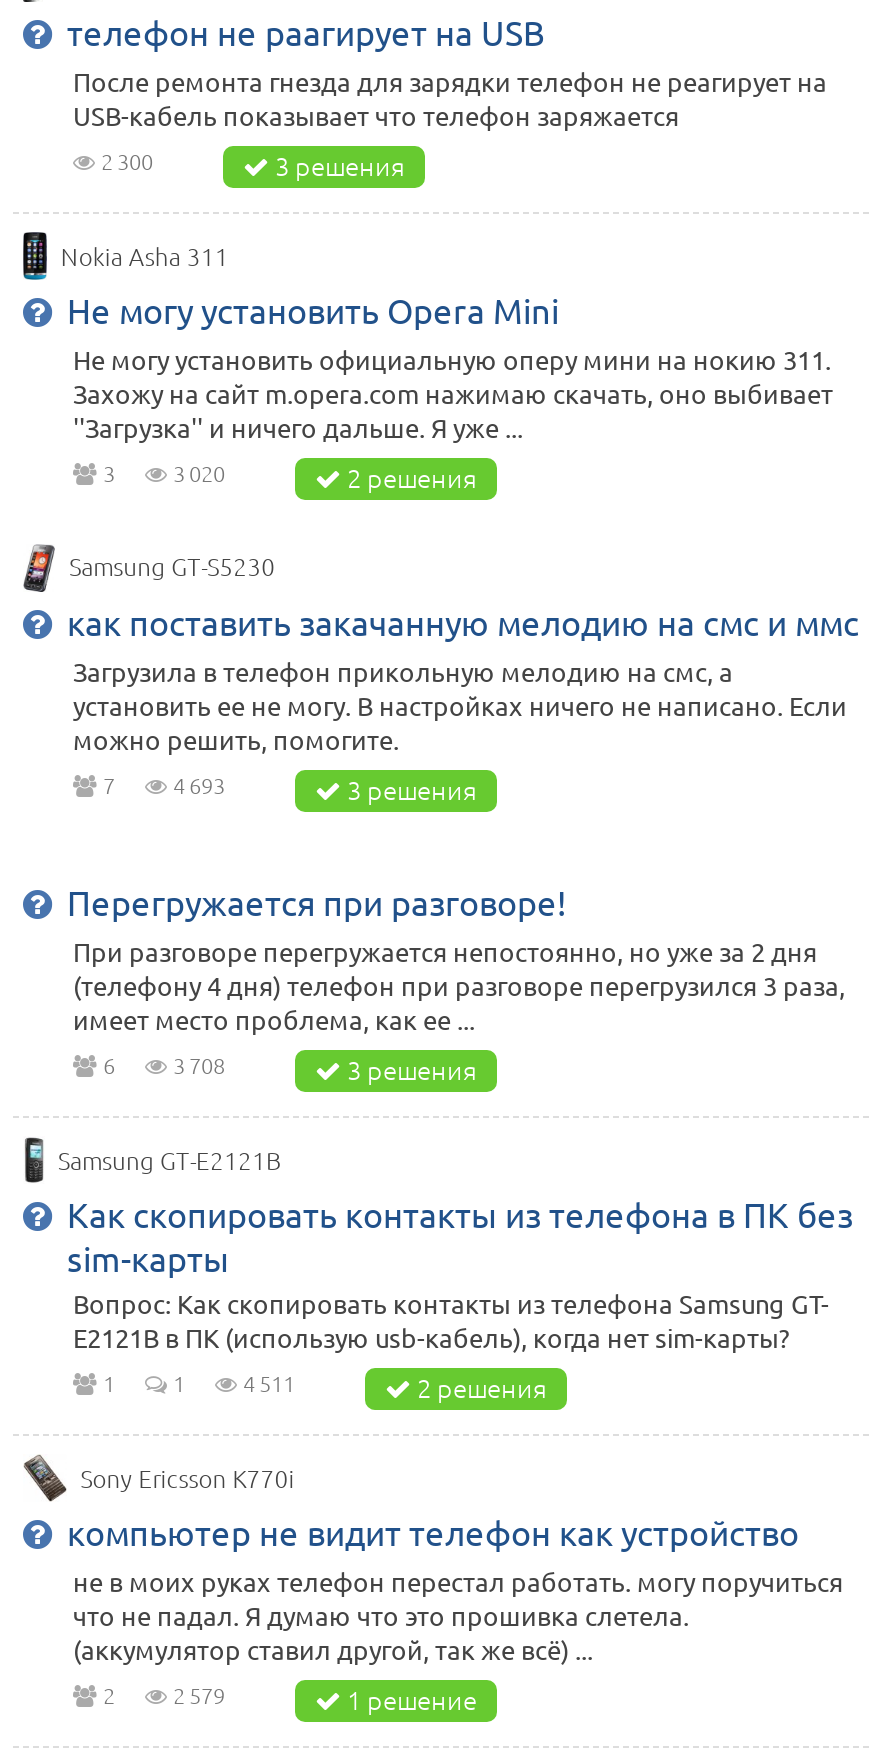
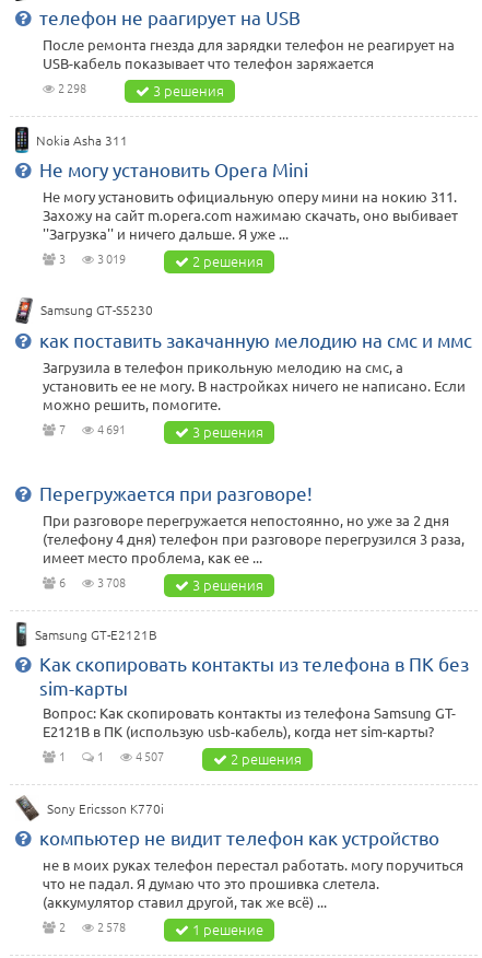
[95,145,153,177] 2 300 -> [55,79,86,97] 2 298
[97,457,225,489] 3 3 020 -> [56,250,126,267] 3 3 019
[97,767,225,799] 7 4 693 -> [56,419,126,437] 7 4 691
[97,1365,295,1397] 1 1 4 511 -> [56,746,164,764] 1 1 4 507
[97,1677,225,1709] 2 2 579 -> [56,917,126,935] 2 2 578

